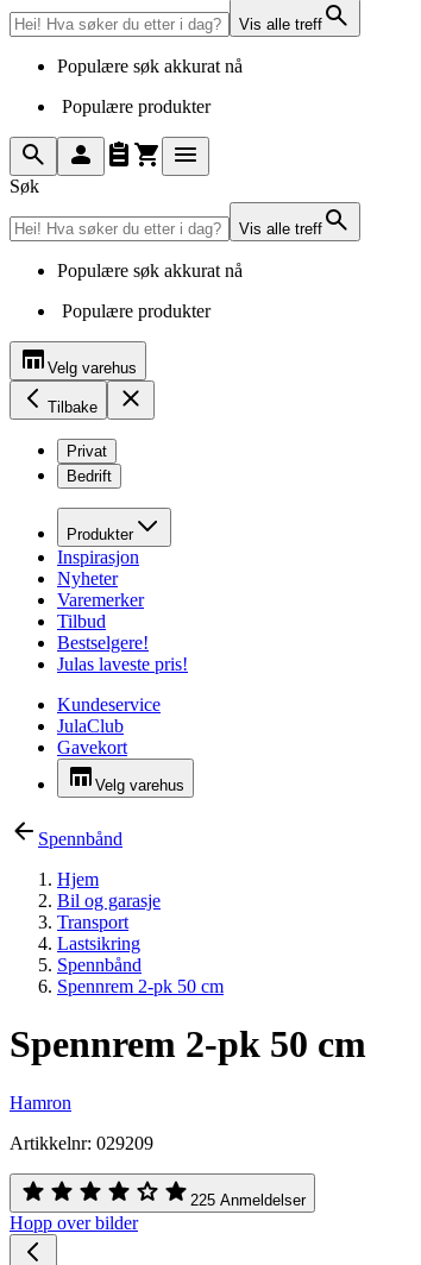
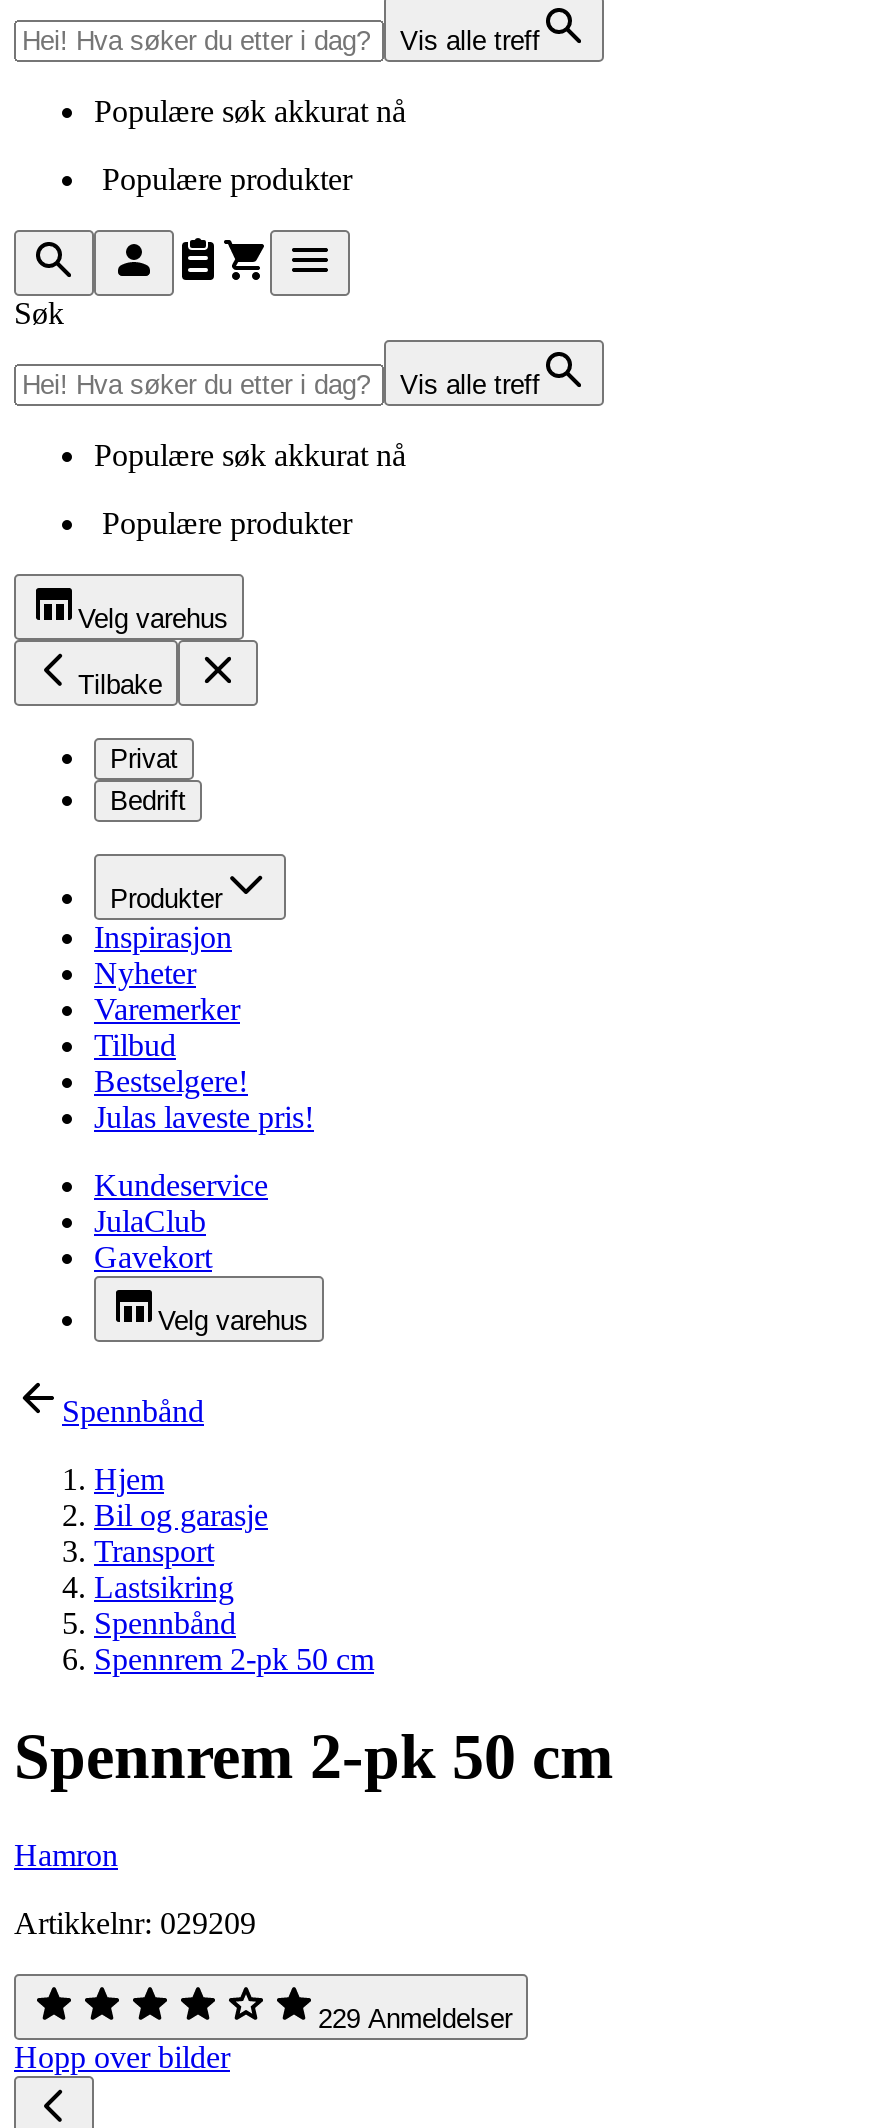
[190,1191,306,1209] 225 Anmeldelser -> [318,2004,512,2034] 229 Anmeldelser

